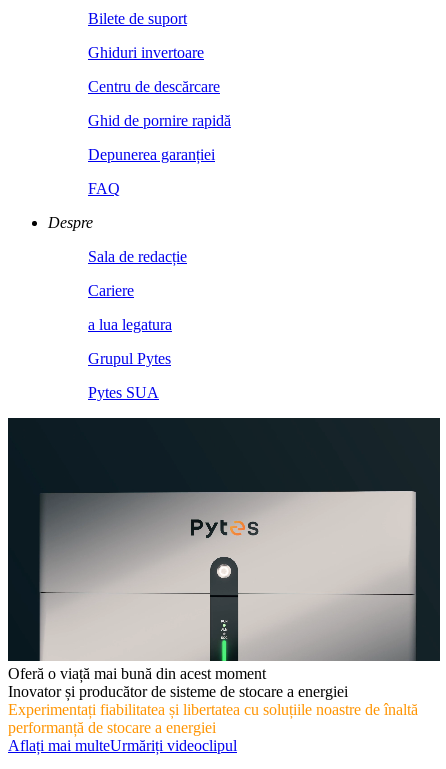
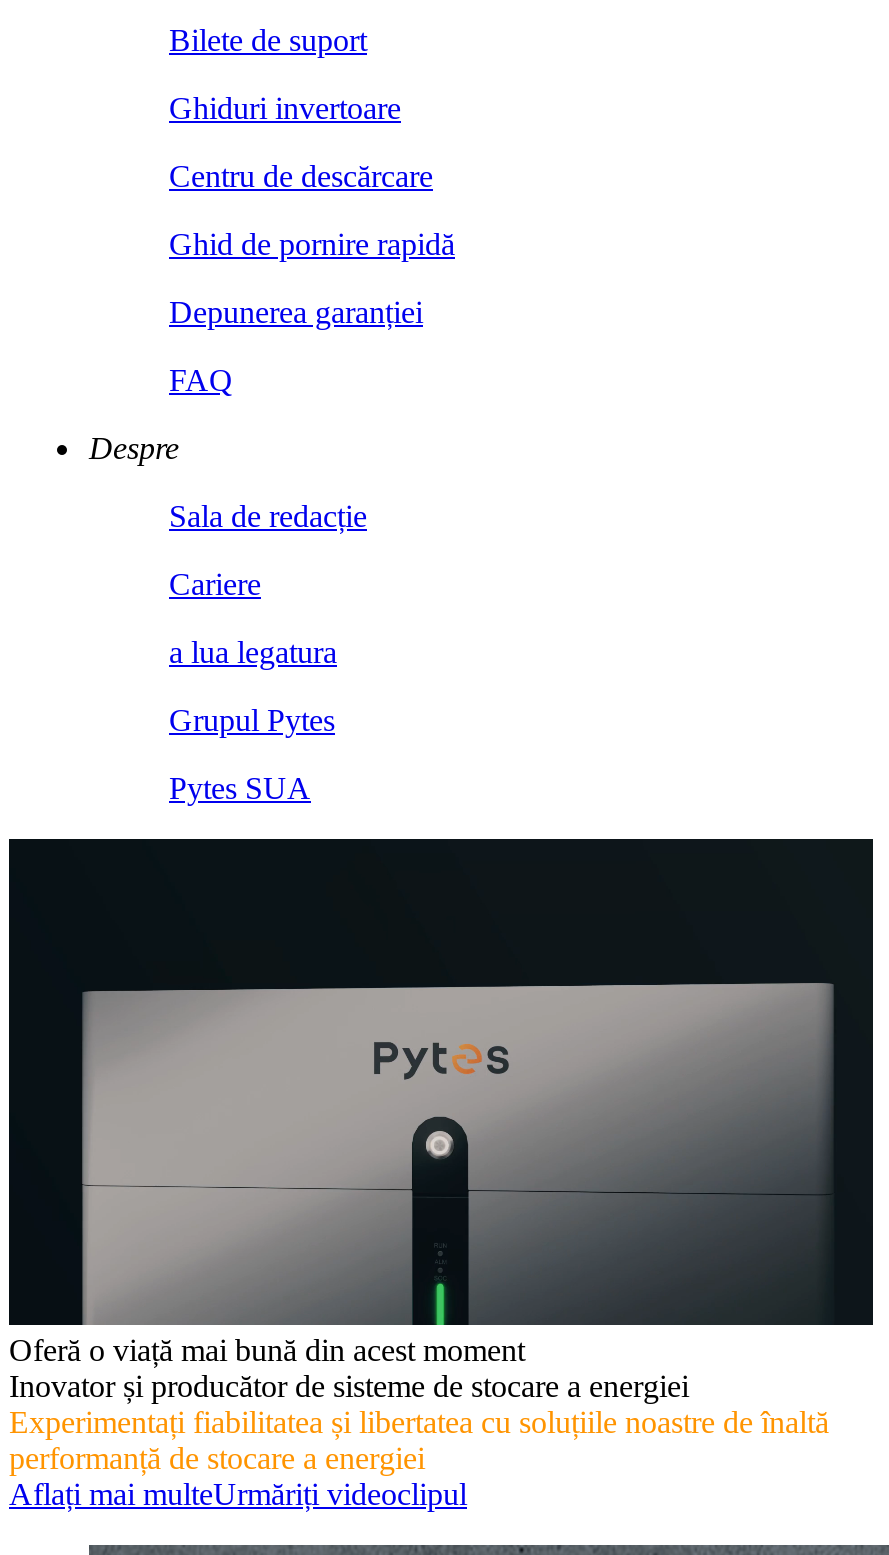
[39,491,419,661] [image] -> [73,983,833,1325] [image]

